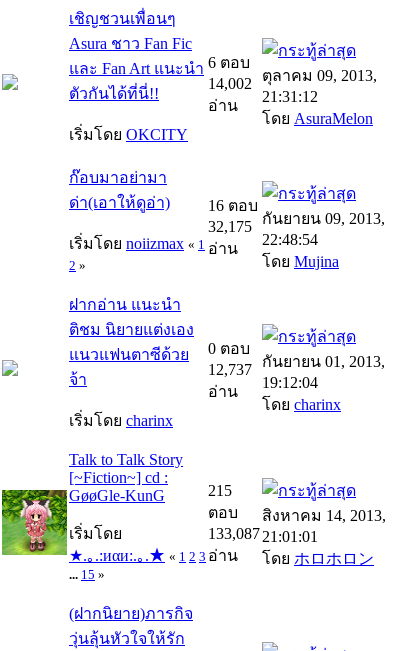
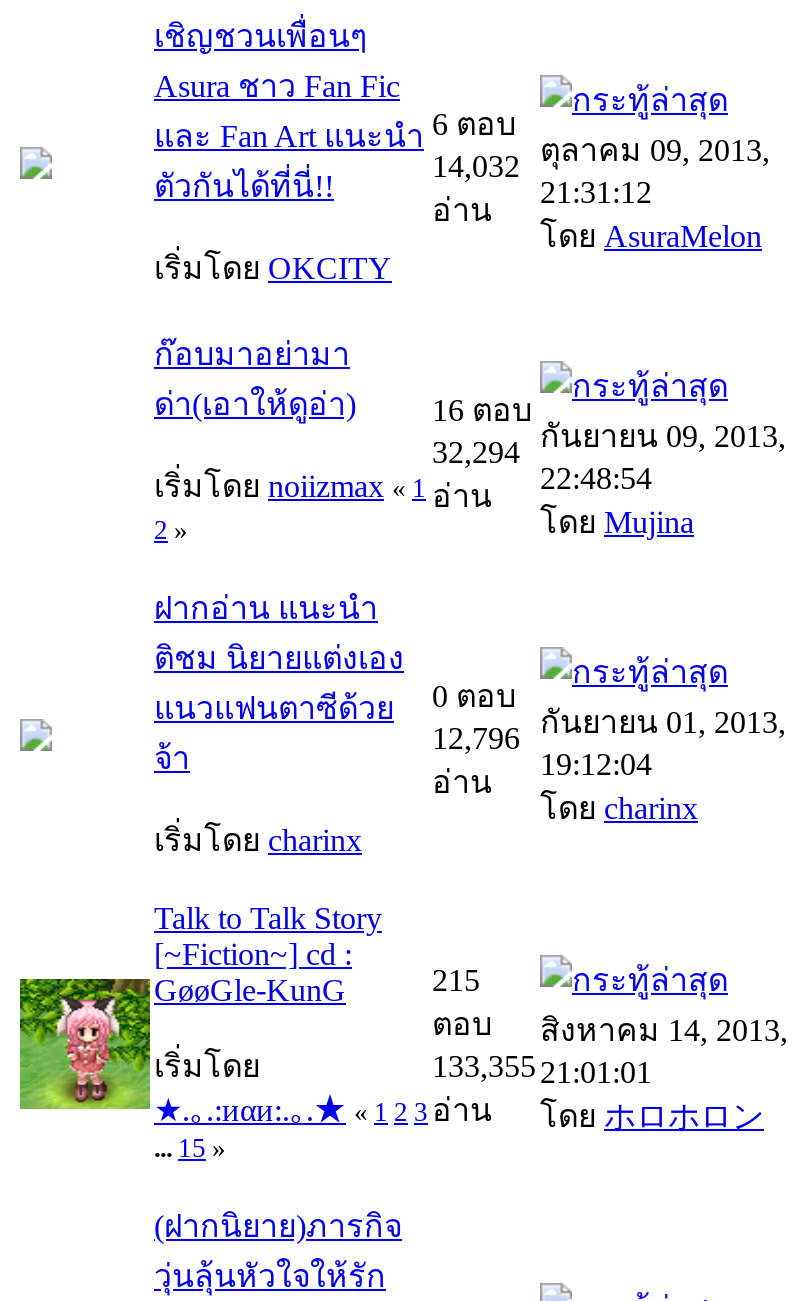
[208,66,377,91] 14,002 ตุลาคม 09, 2013, -> [432,132,770,182] 14,032 ตุลาคม 09, 2013,
[208,209,385,234] 32,175 กันยายน 09, 2013, -> [432,418,786,468] 32,294 กันยายน 09, 2013,
[208,352,385,377] 12,737 กันยายน 01, 2013, -> [432,704,786,754] 12,796 กันยายน 01, 2013,
[208,524,318,544] 133,087 21:01:01 -> [432,1048,652,1088] 133,355 21:01:01

